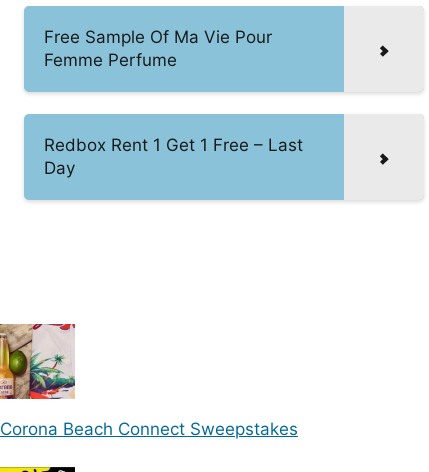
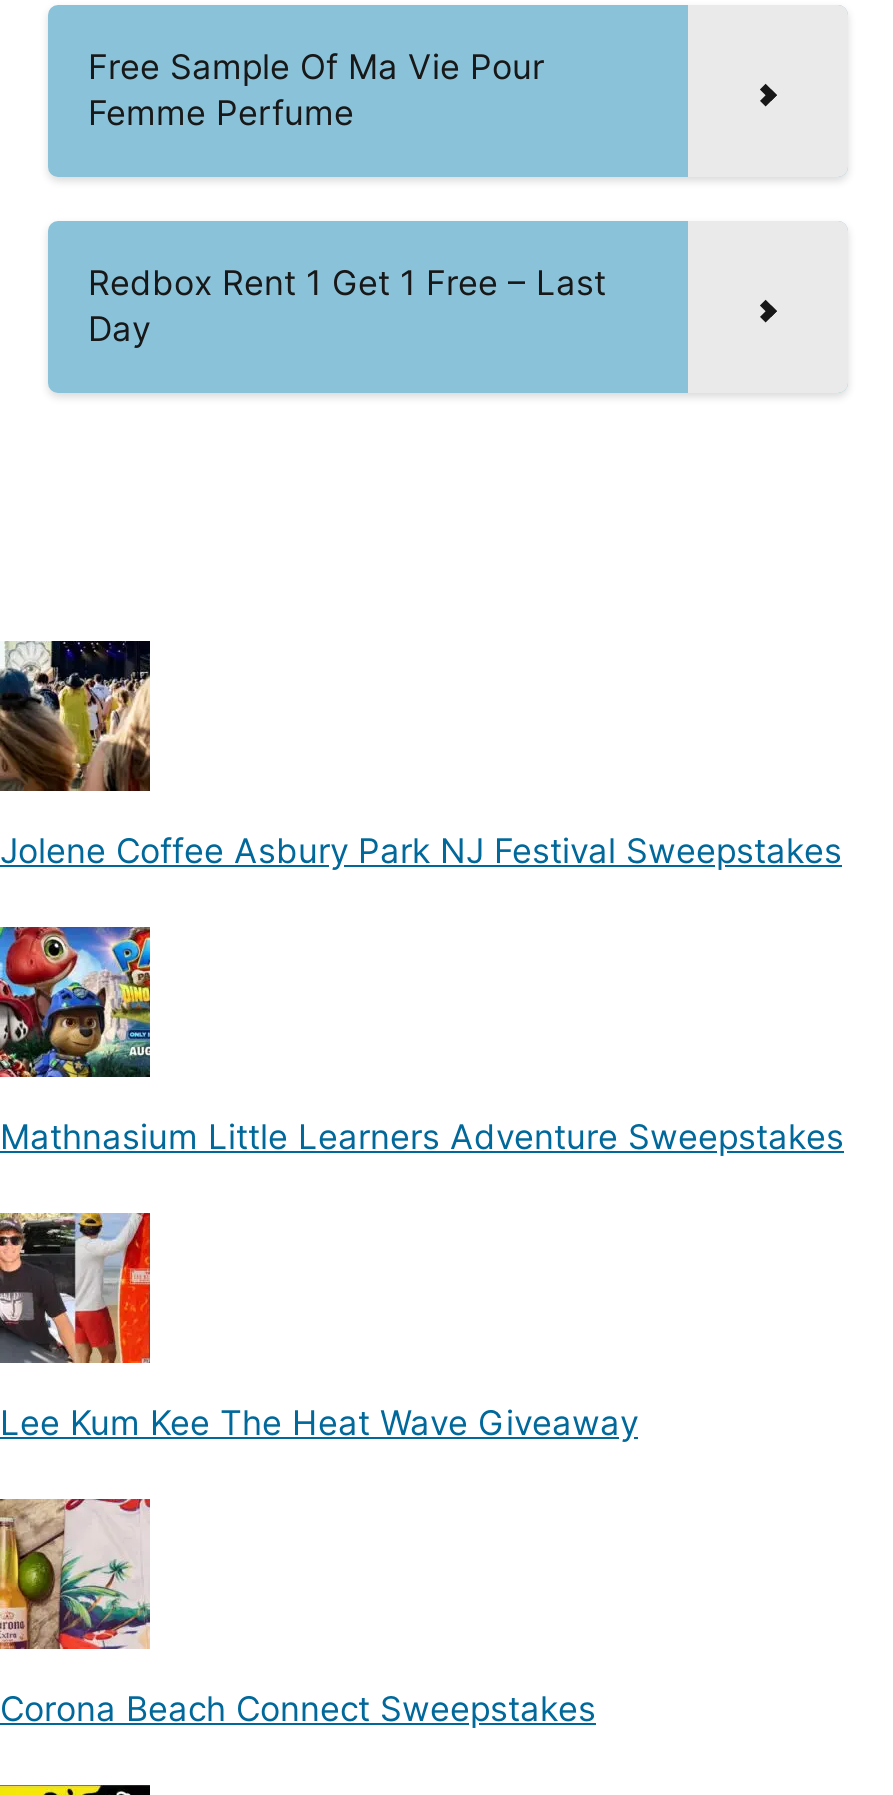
none -> [0,639,842,872] [image] | Jolene Coffee Asbury Park NJ Festival Sweepstakes
none -> [0,925,844,1158] [image] | Mathnasium Little Learners Adventure Sweepstakes
none -> [0,1173,638,1444] [image] | Lee Kum Kee The Heat Wave Giveaway

